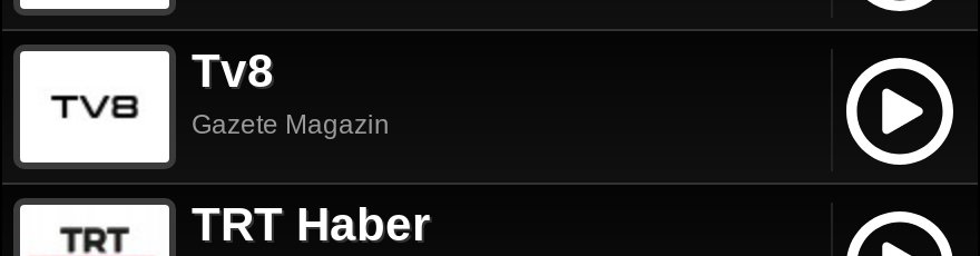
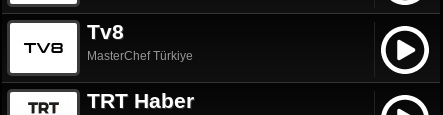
[192,109,390,140] Gazete Magazin -> [87,49,193,63] MasterChef Türkiye

